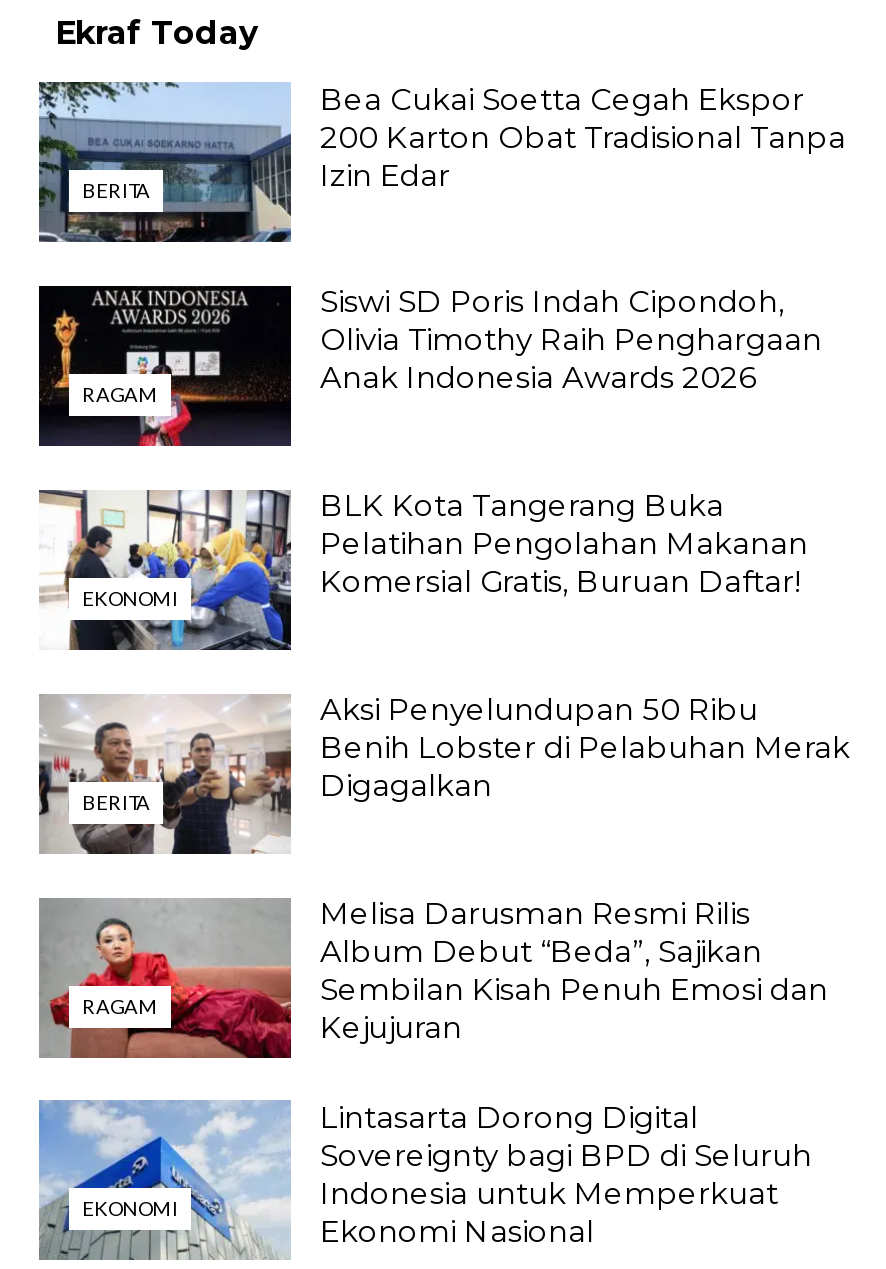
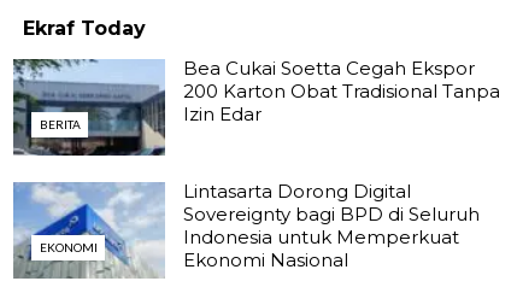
[37,283,293,447] [image] | RAGAM -> none
[320,283,822,397] Siswi SD Poris Indah Cipondoh, | Olivia Timothy Raih Penghargaan | Anak Indonesia Awards 2026 -> none
[37,487,293,653] [image] | EKONOMI -> none
[320,487,808,601] BLK Kota Tangerang Buka | Pelatihan Pengolahan Makanan | Komersial Gratis, Buruan Daftar! -> none
[37,693,293,855] [image] | BERITA -> none
[320,690,850,804] Aksi Penyelundupan 50 Ribu | Benih Lobster di Pelabuhan Merak | Digagalkan -> none
[39,897,291,1061] [image] | RAGAM -> none
[320,894,828,1046] Melisa Darusman Resmi Rilis | Album Debut “Beda”, Sajikan | Sembilan Kisah Penuh Emosi dan | Kejujuran -> none

